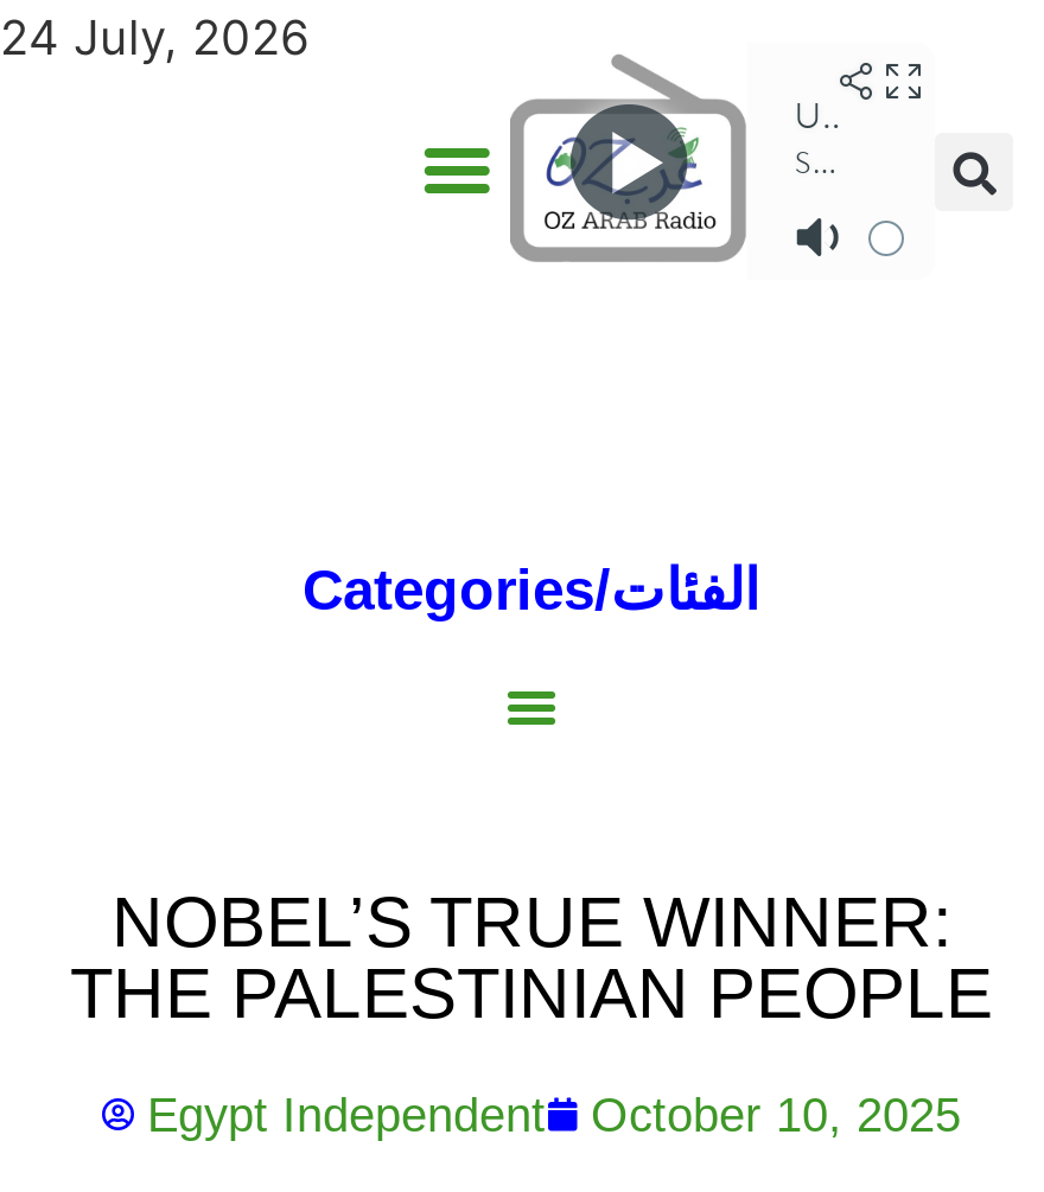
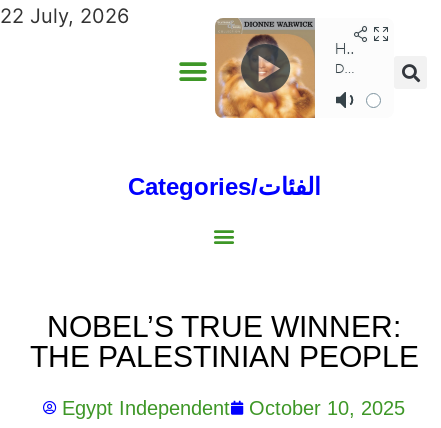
[0,9,308,66] 24 July, 2026 -> [0,4,129,28] 22 July, 2026
[510,52,747,280] [image] -> [214,17,316,119] [image]

